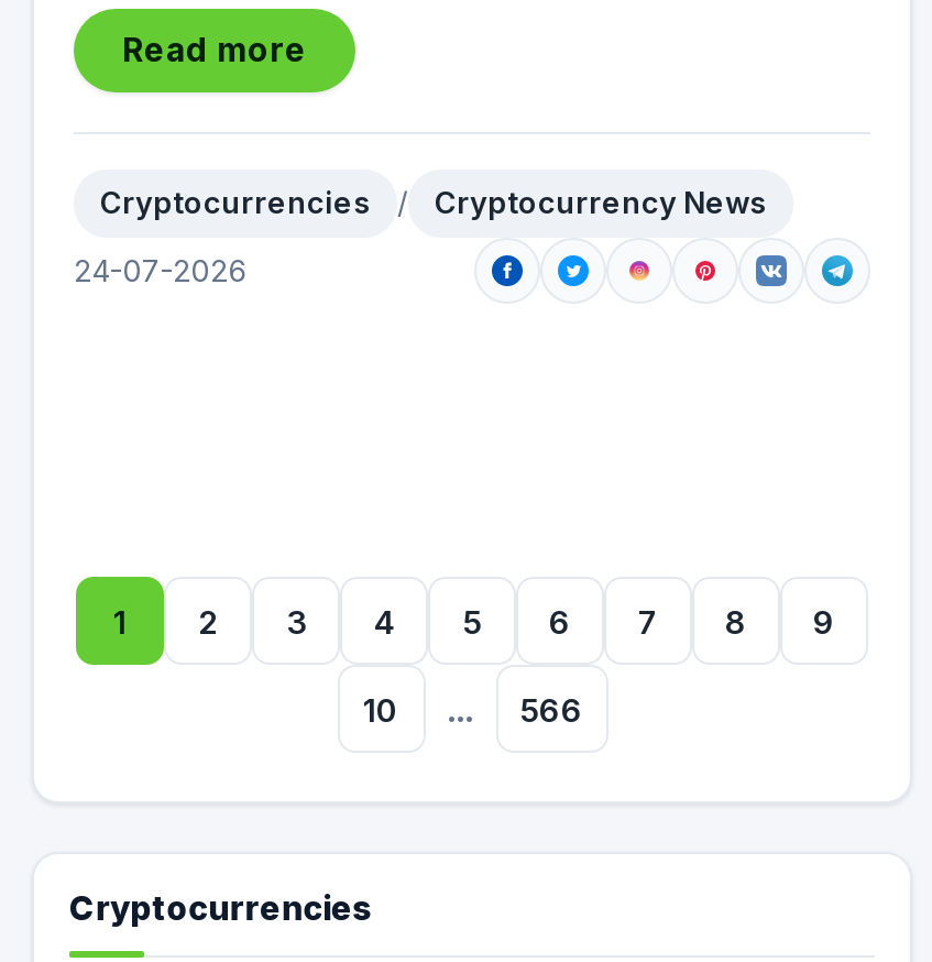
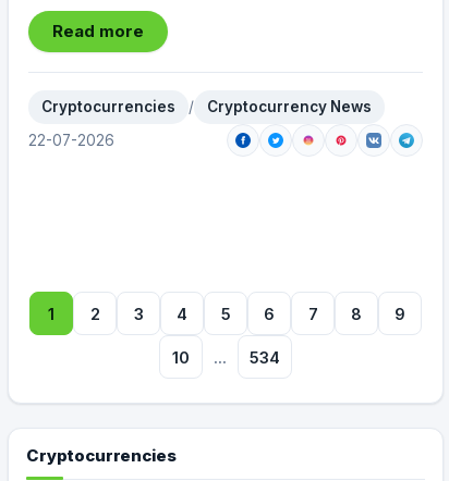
[74,253,248,288] 24-07-2026 -> [28,131,114,149] 22-07-2026
[519,691,583,728] 566 -> [250,348,280,367] 534

